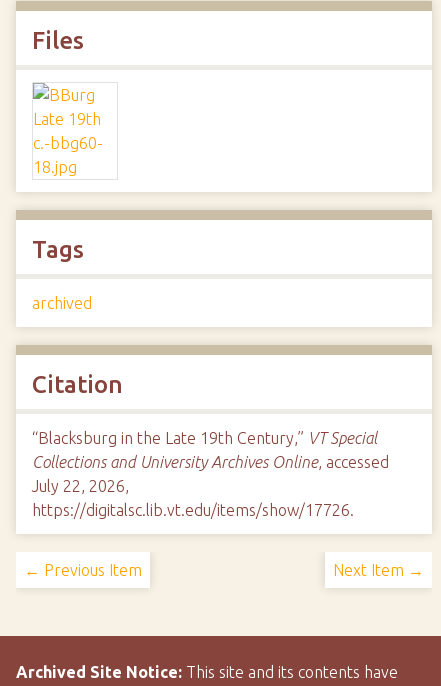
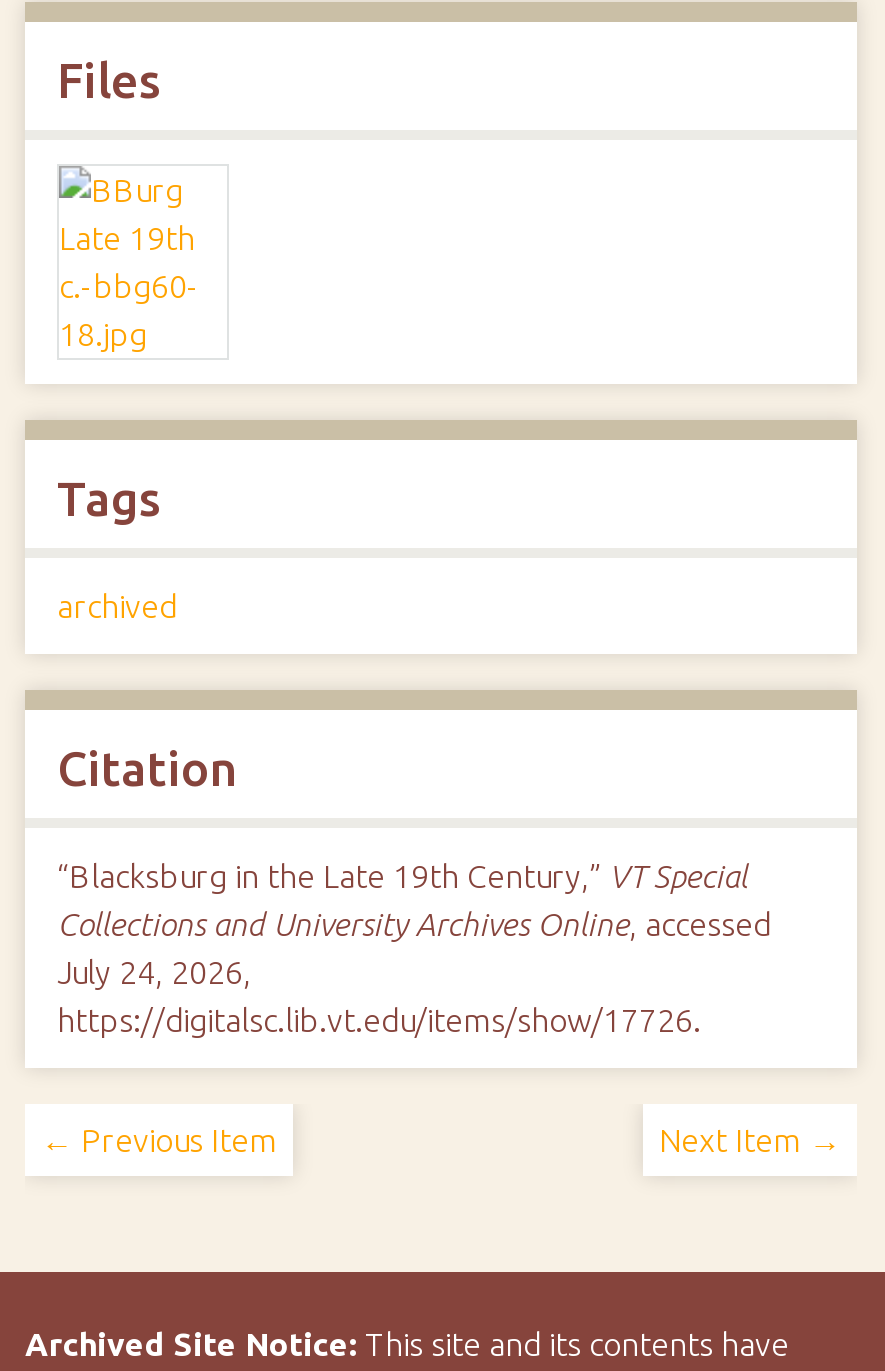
[32,477,129,495] July 22, 2026, -> [57,954,251,990] July 24, 2026,

